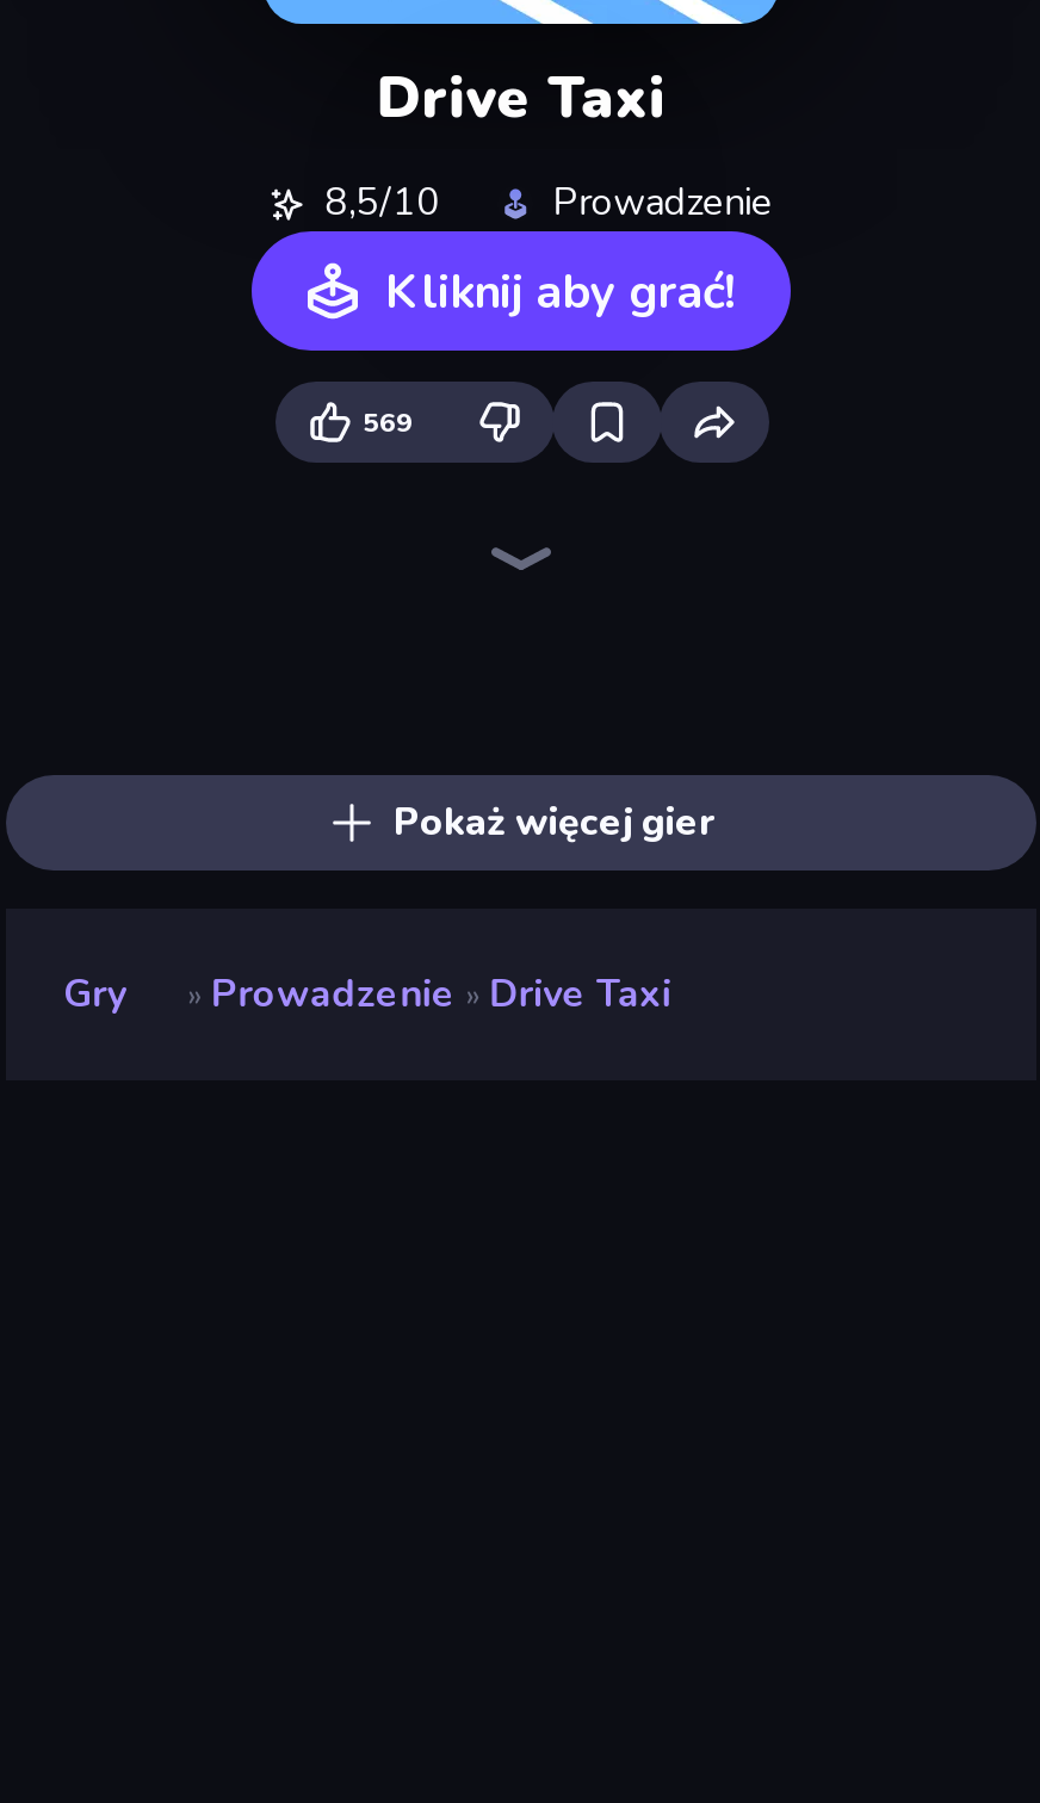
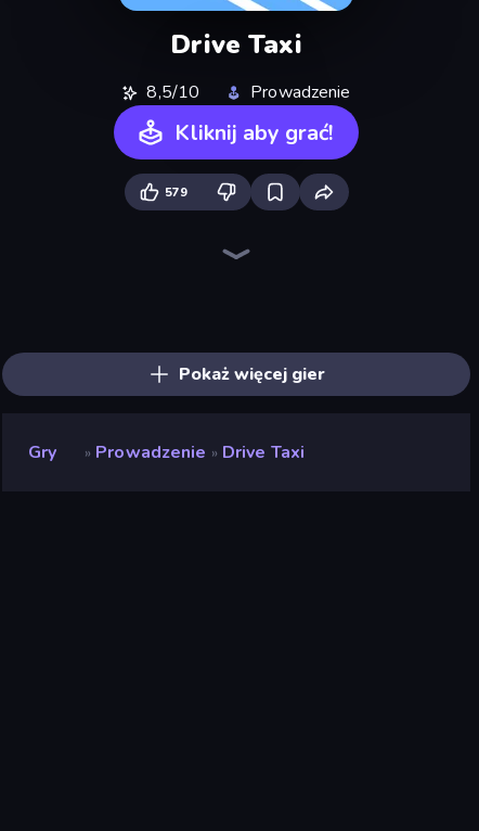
[363,404,413,440] 569 -> [164,184,187,200] 579

